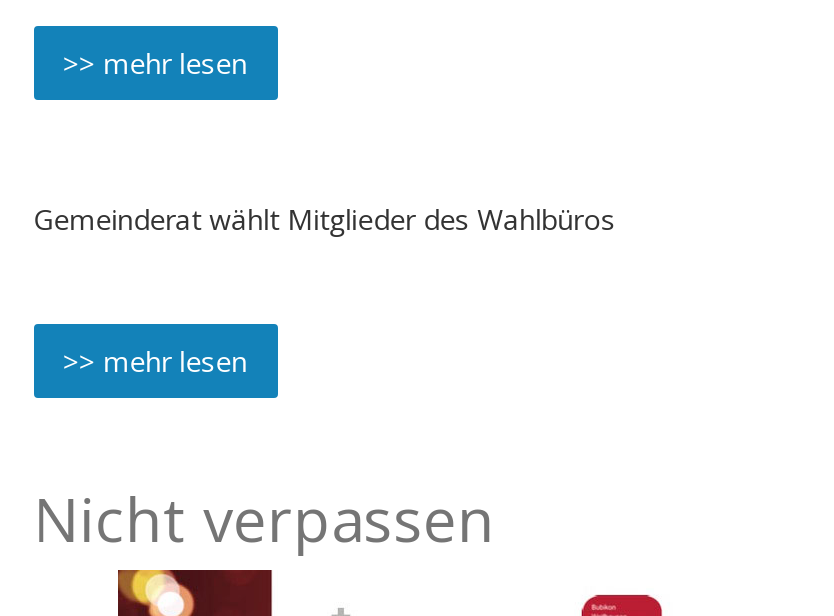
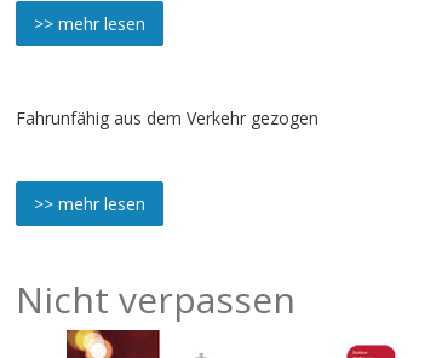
[33,200,615,238] Gemeinderat wählt Mitglieder des Wahlbüros -> [15,107,318,130] Fahrunfähig aus dem Verkehr gezogen

